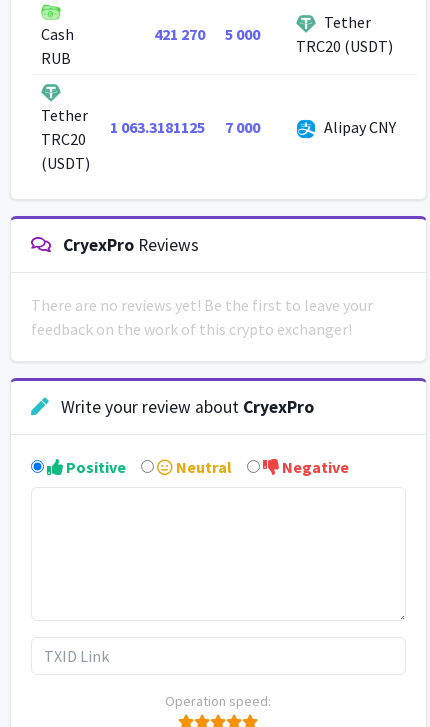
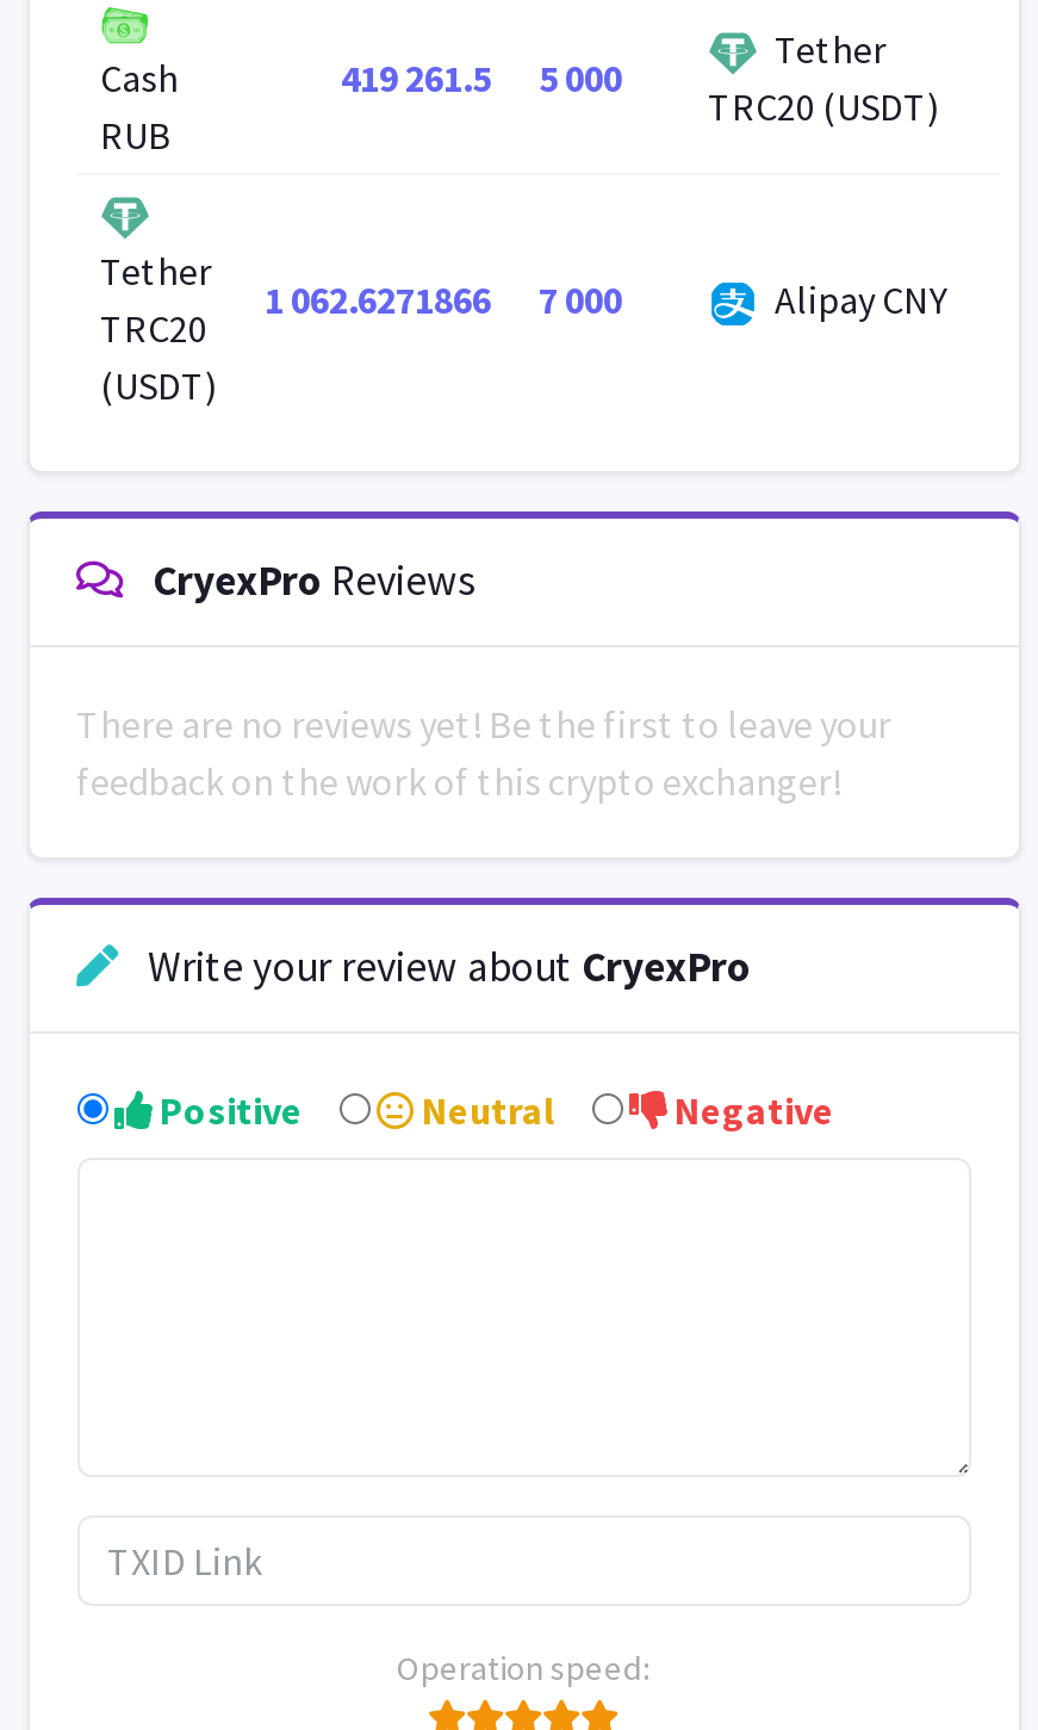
[153,24,259,44] 421 270 5 000 -> [341,53,622,101] 419 261.5 5 000
[109,117,259,137] 1 063.3181125 7 000 -> [265,275,622,323] 1 062.6271866 7 000

